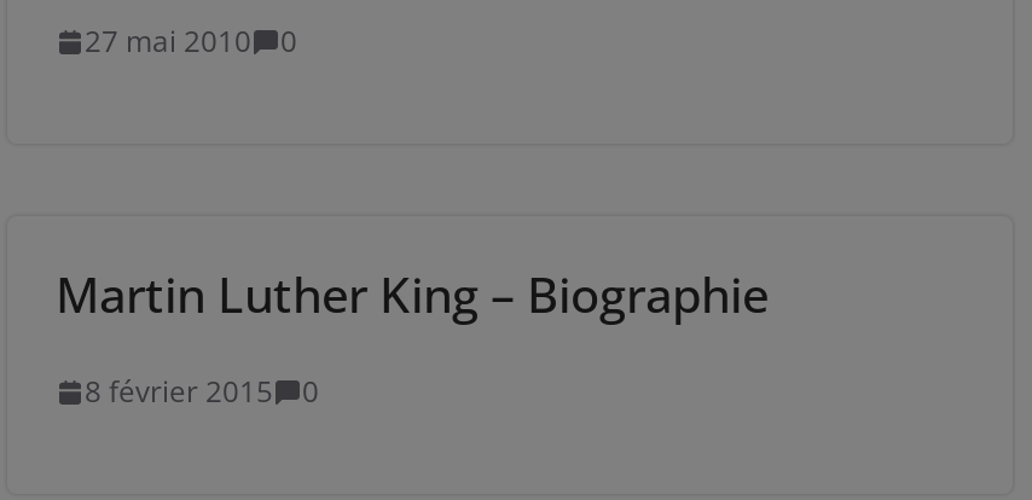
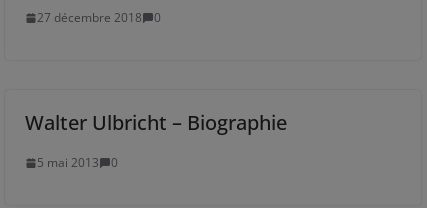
[85,21,297,62] 27 mai 2010 0 -> [37,9,161,26] 27 décembre 2018 0
[56,263,769,328] Martin Luther King – Biographie -> [25,109,287,136] Walter Ulbricht – Biographie
[85,371,319,413] 8 février 2015 0 -> [37,154,118,171] 5 mai 2013 0

